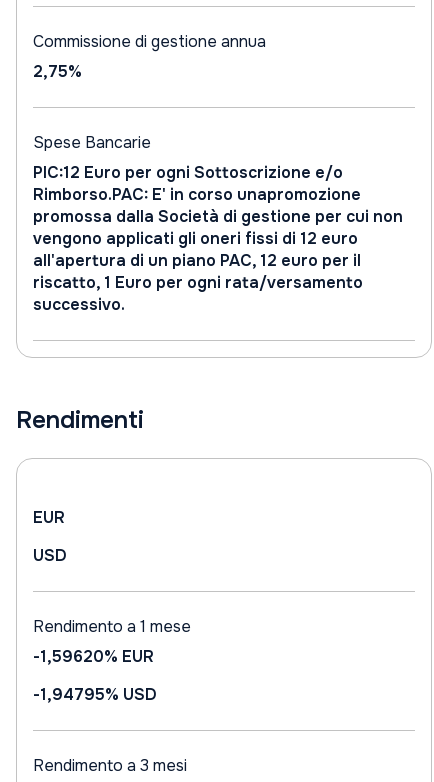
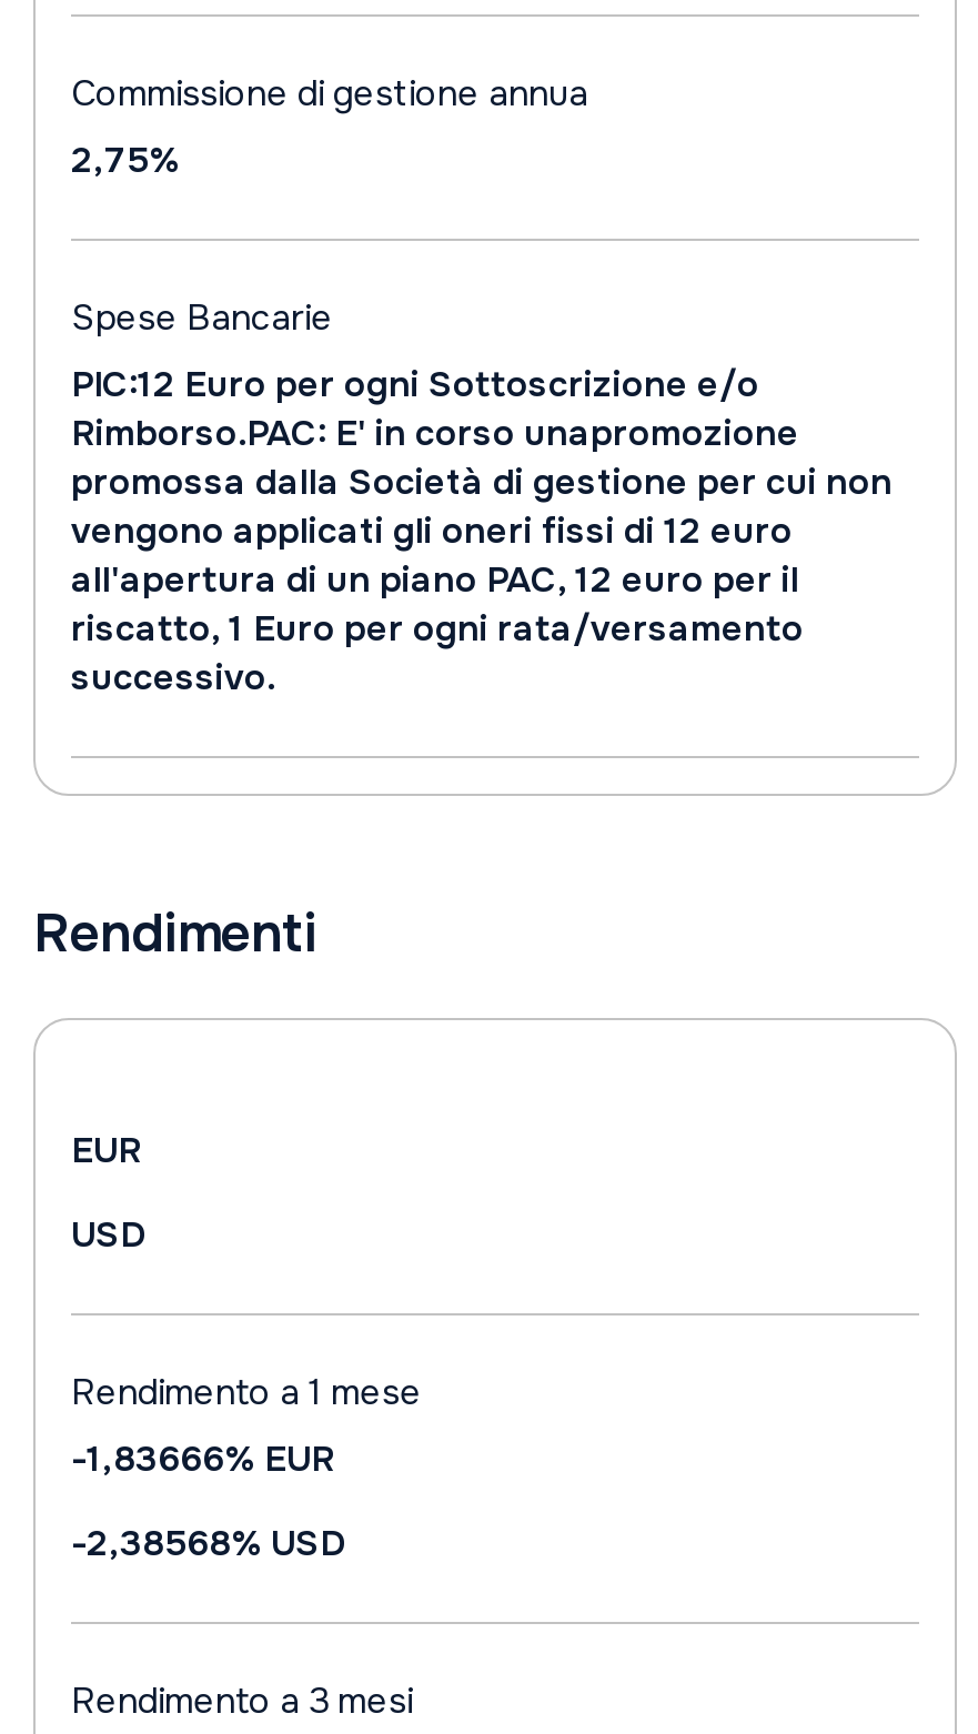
[33,646,154,667] -1,59620% EUR -> [71,1435,335,1482] -1,83666% EUR
[33,684,157,705] -1,94795% USD -> [71,1520,346,1566] -2,38568% USD

